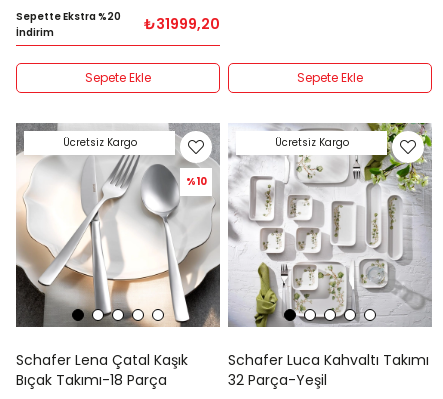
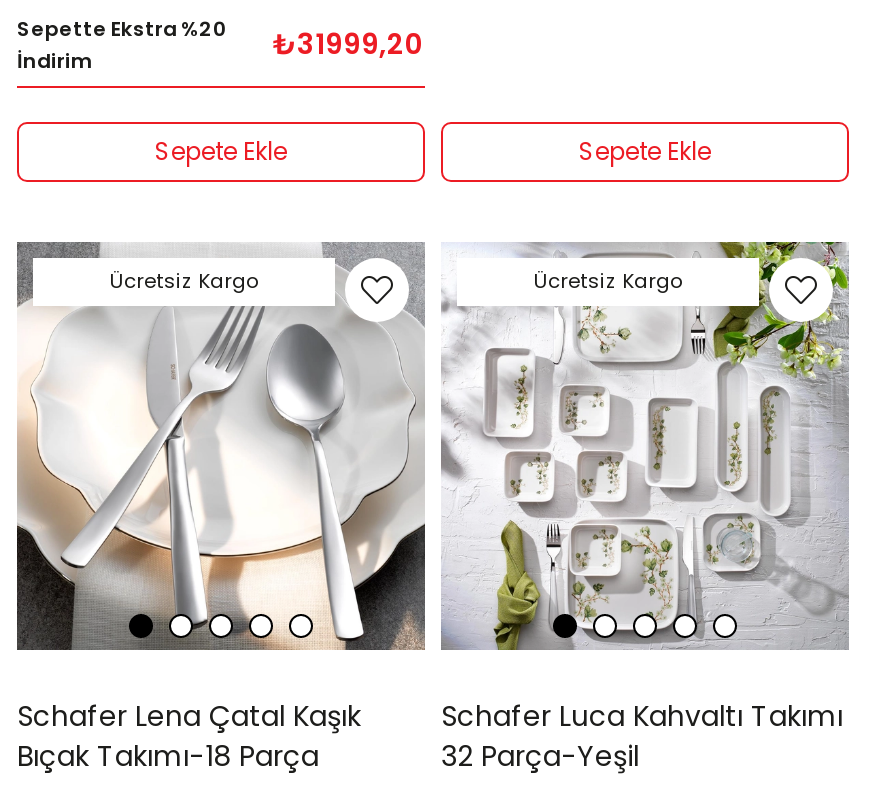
[185,174,206,189] %10 -> none

